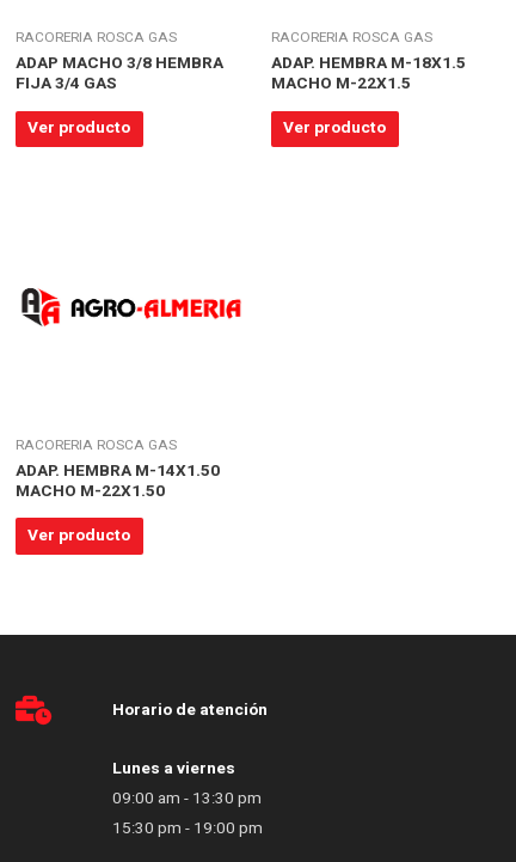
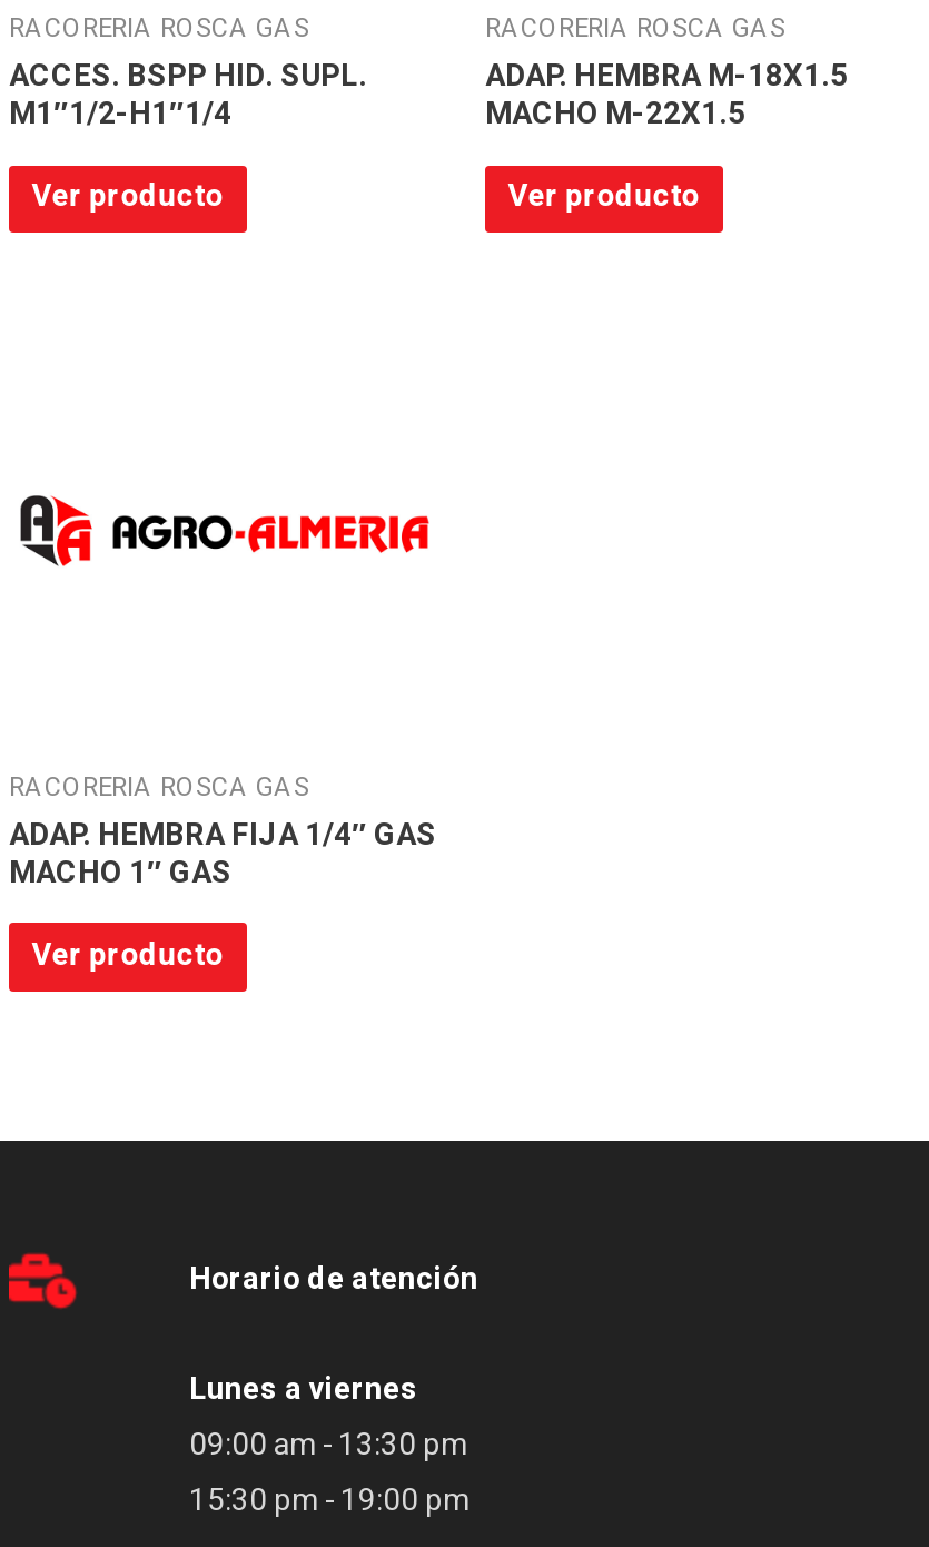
[16,51,223,96] ADAP MACHO 3/8 HEMBRA | FIJA 3/4 GAS -> [9,54,367,137] ACCES. BSPP HID. SUPL. | M1″1/2-H1″1/4
[16,459,220,503] ADAP. HEMBRA M-14X1.50 | MACHO M-22X1.50 -> [9,813,436,895] ADAP. HEMBRA FIJA 1/4″ GAS | MACHO 1″ GAS

